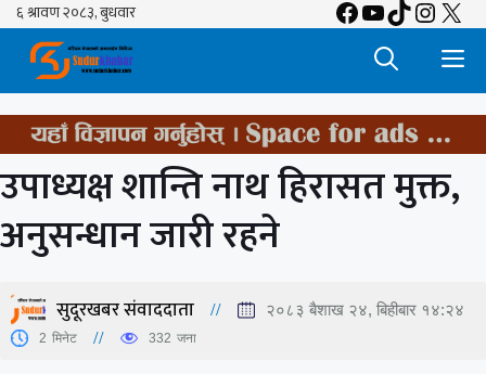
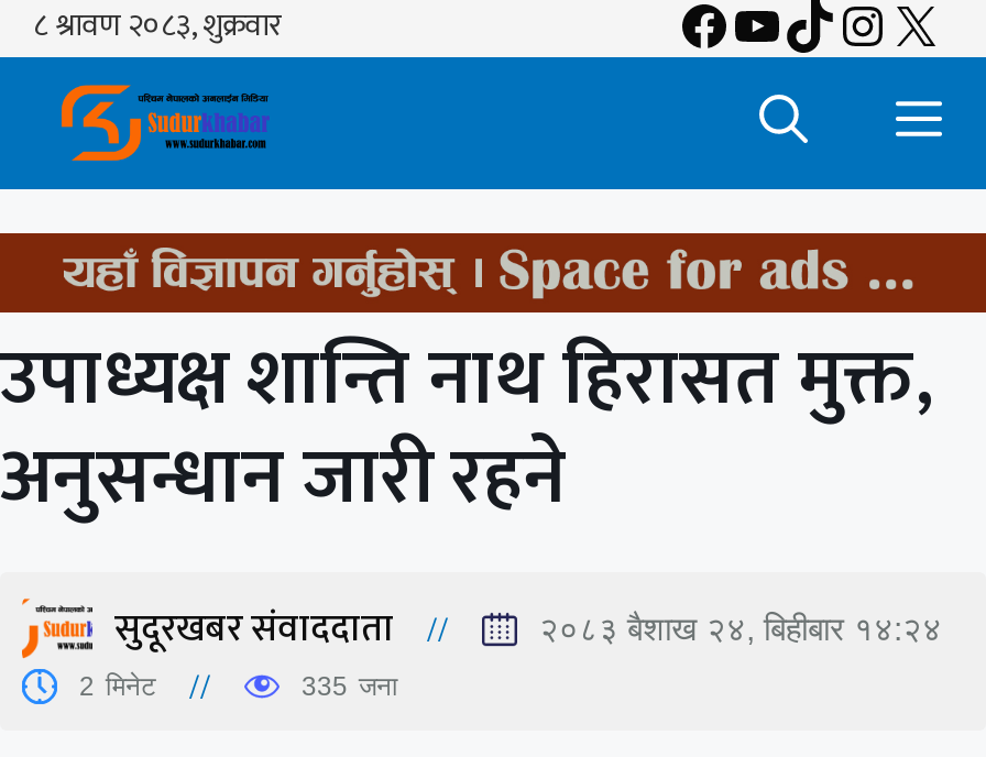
[149,330,196,346] 332 जना -> [302,671,398,702] 335 जना

